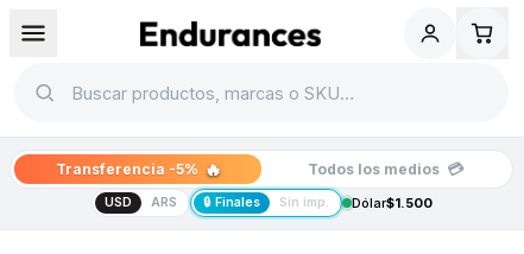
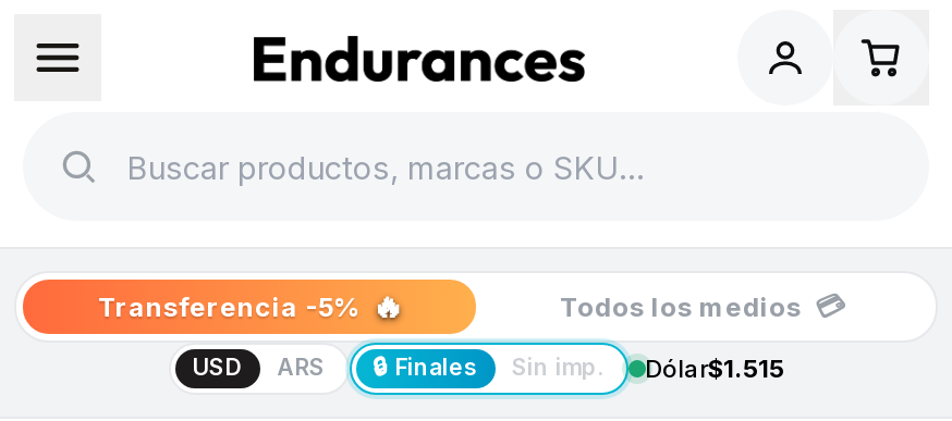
[351,195,432,211] Dólar $1.500 -> [645,354,784,384] Dólar $1.515

